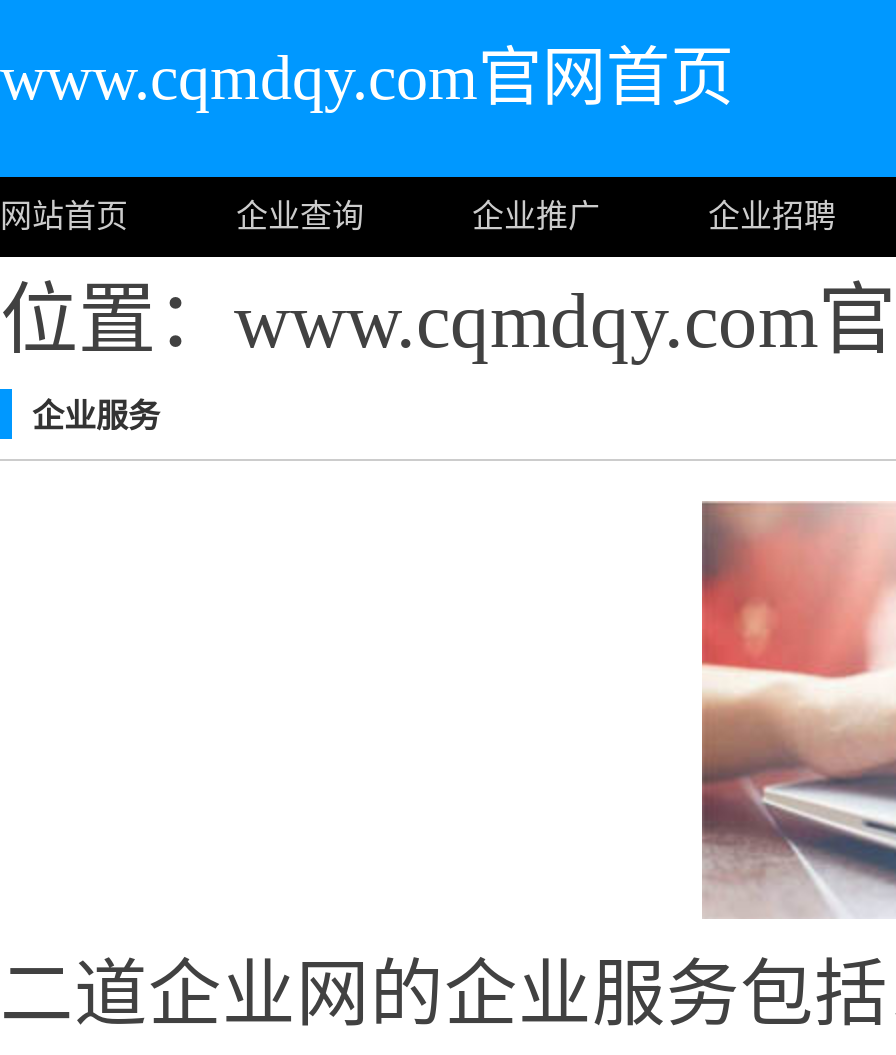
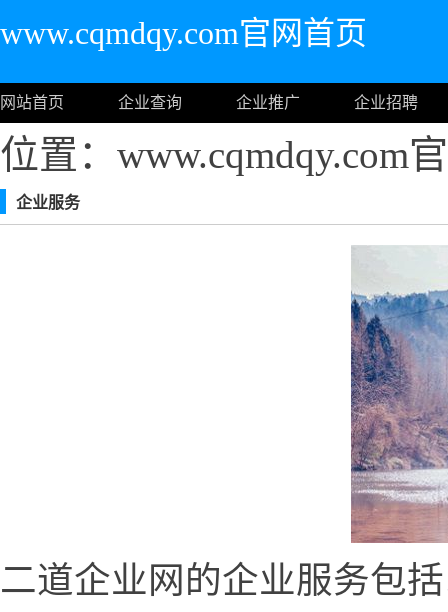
[700,501,890,917] [image] -> [350,246,445,543] [image]

